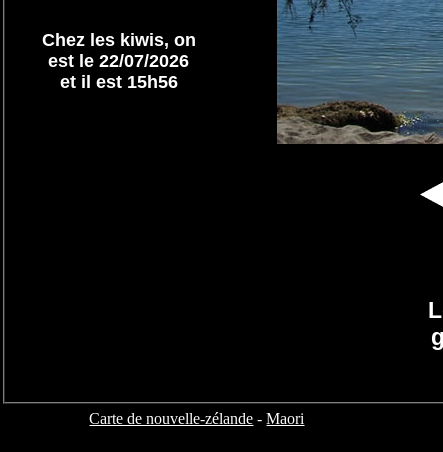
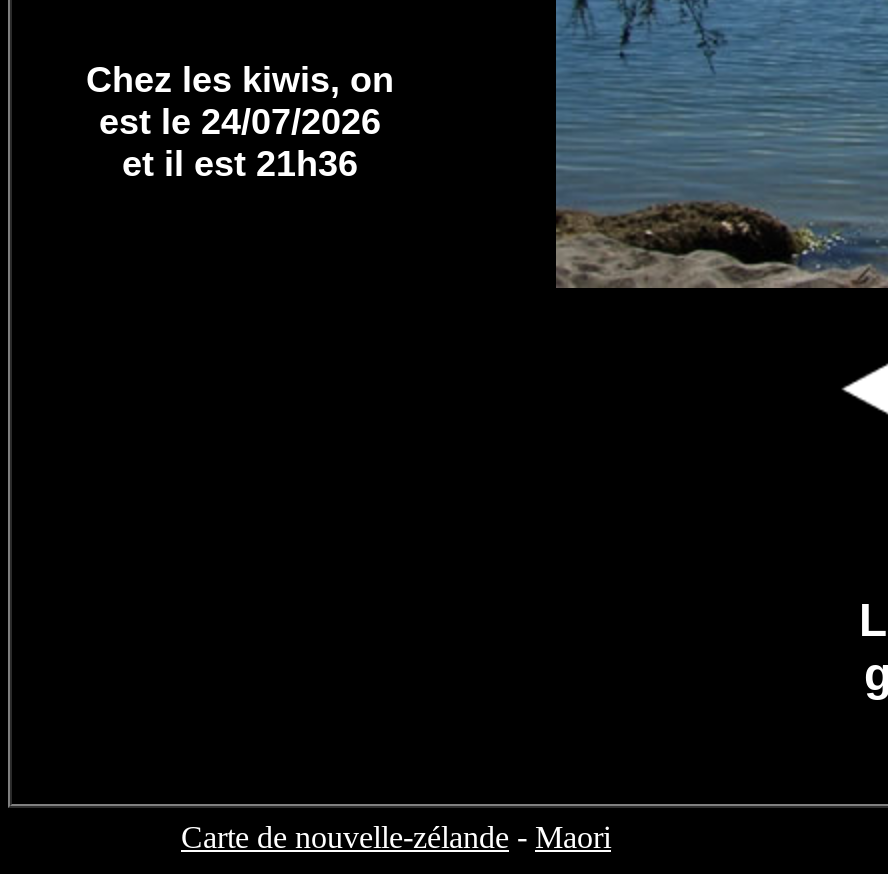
[48,51,189,71] est le 22/07/2026 -> [99,101,381,141] est le 24/07/2026
[60,72,178,92] et il est 15h56 -> [122,143,358,183] et il est 21h36

